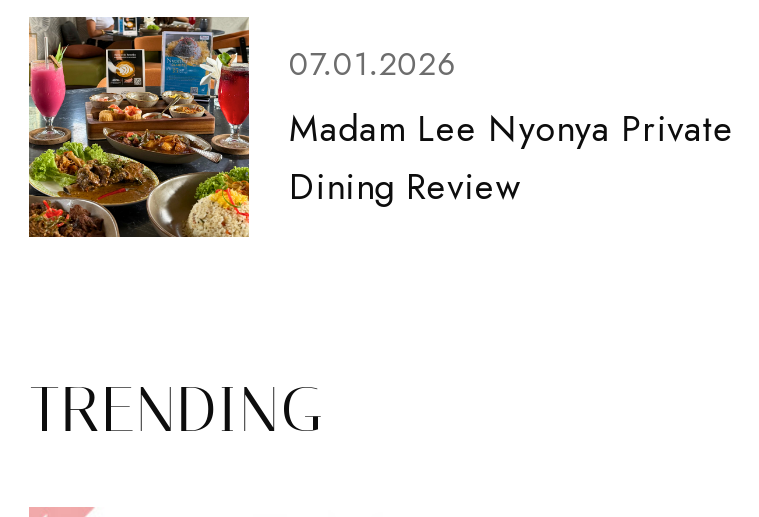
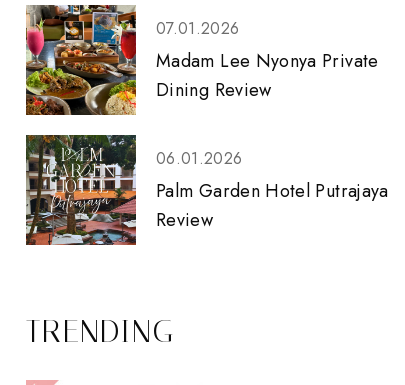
none -> [25,134,389,246] [image] | 06.01.2026 | Palm Garden Hotel Putrajaya | Review

